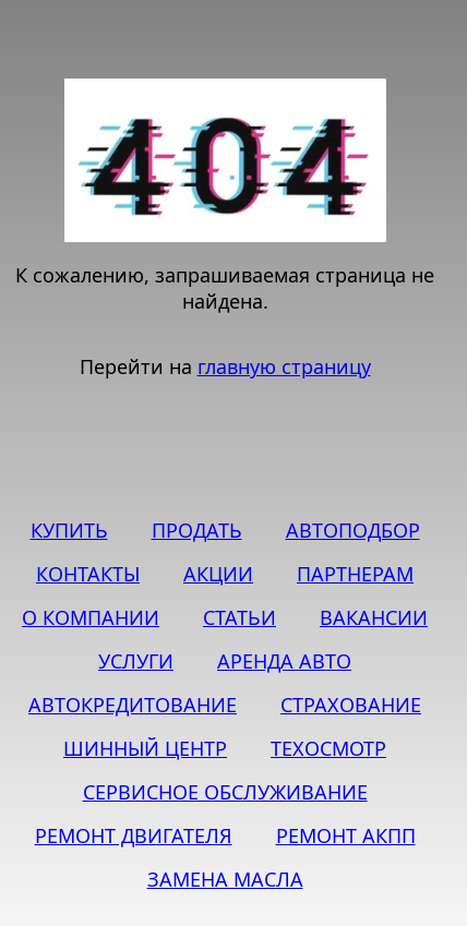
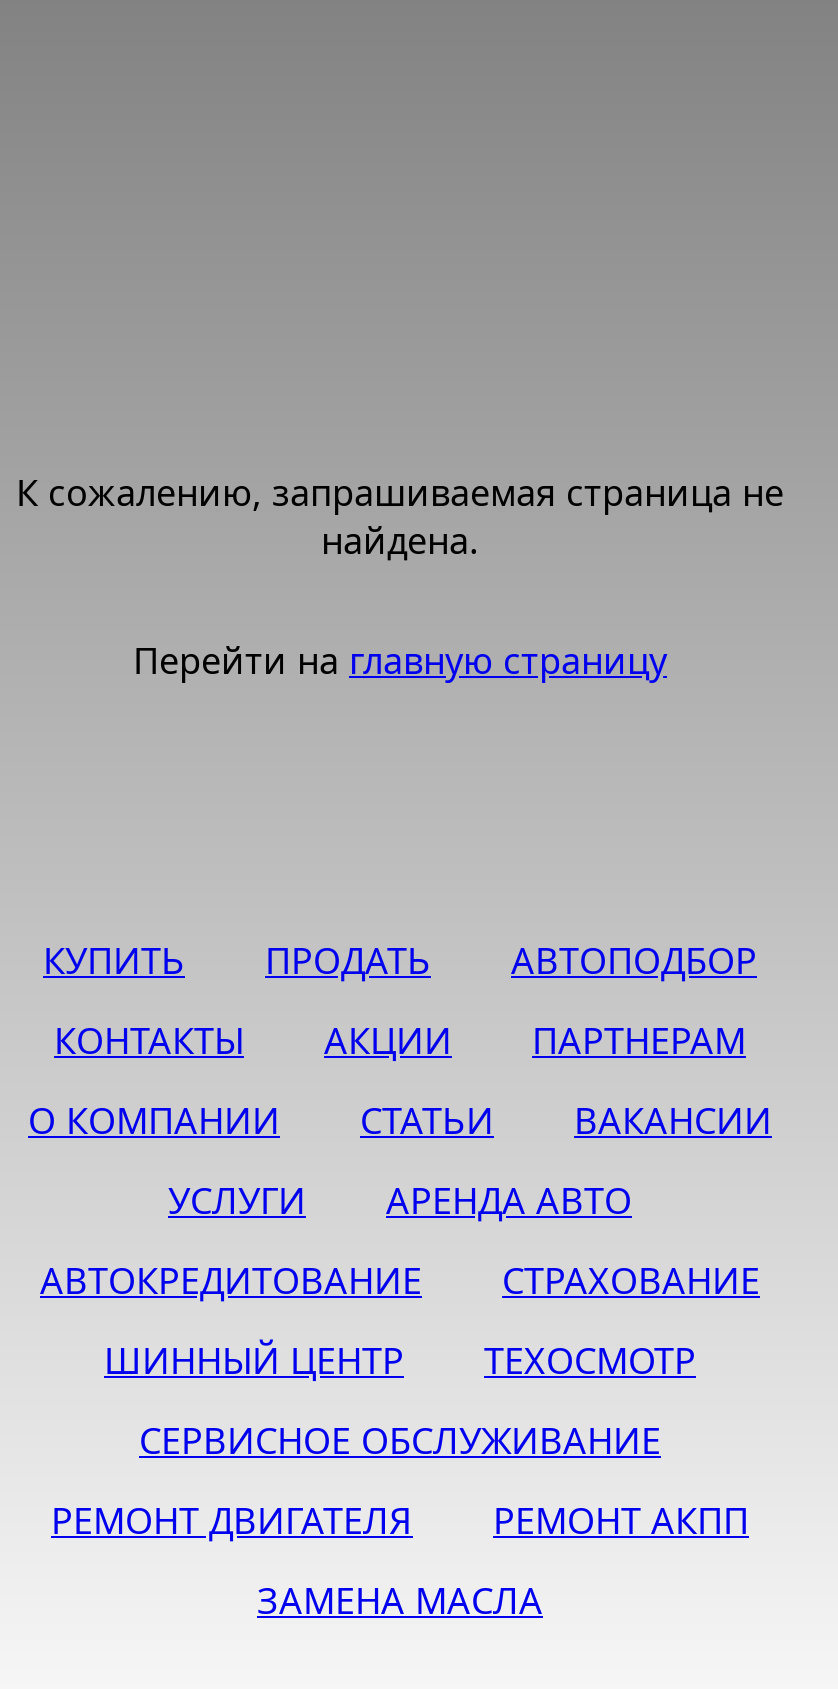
[63,77,387,243] [image] -> none

